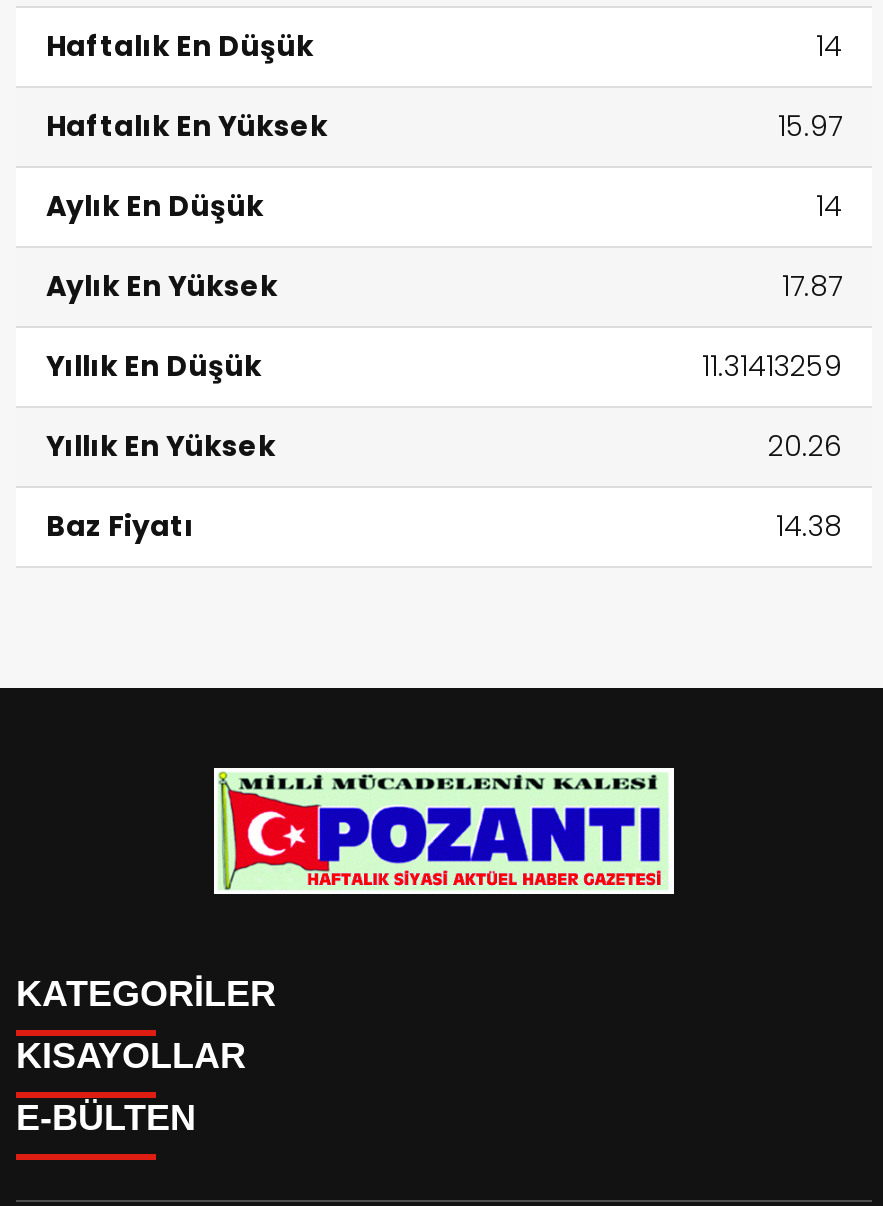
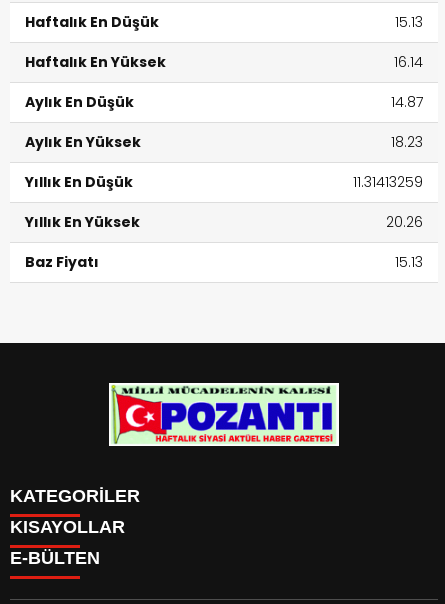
[816,26,842,66] 14 -> [395,12,423,32] 15.13
[778,106,842,146] 15.97 -> [394,52,423,72] 16.14
[816,186,842,226] 14 -> [391,92,423,112] 14.87
[782,266,842,306] 17.87 -> [391,132,423,152] 18.23
[776,506,842,546] 14.38 -> [395,252,423,272] 15.13

